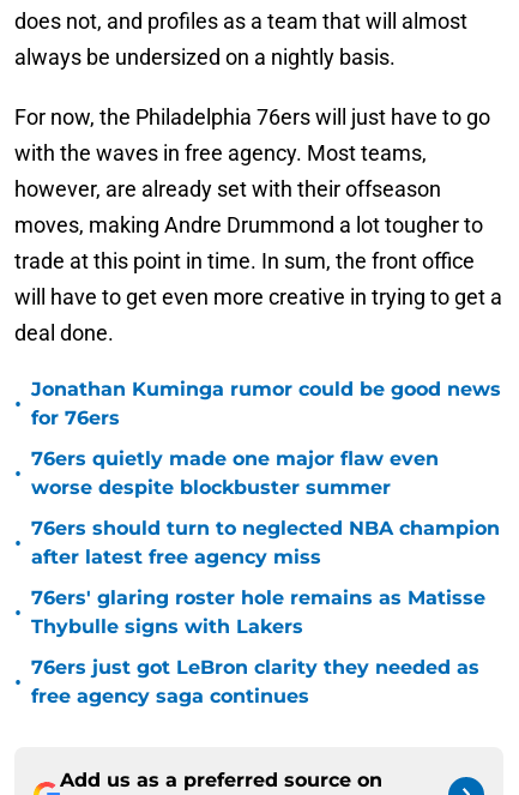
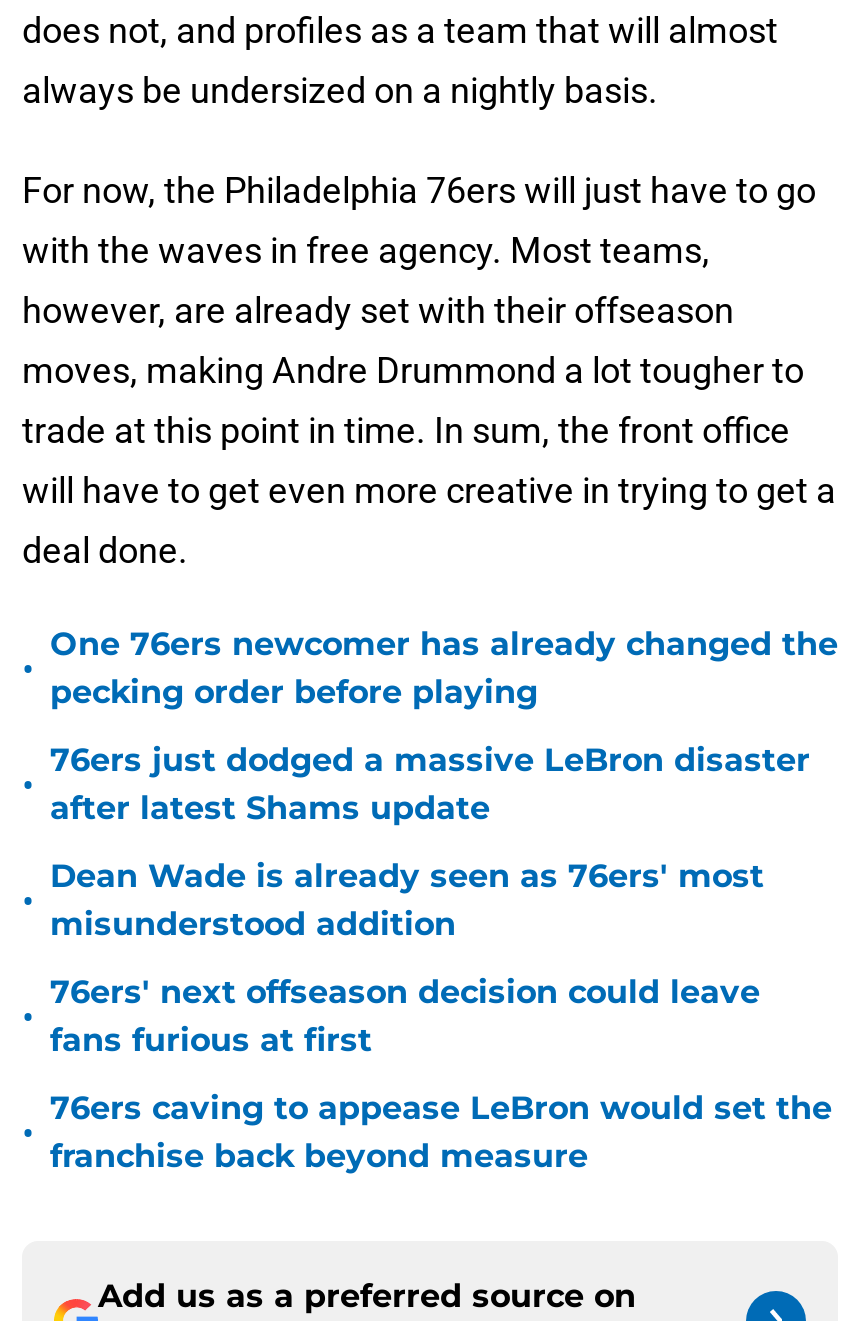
[31,378,501,429] Jonathan Kuminga rumor could be good news | for 76ers -> [50,625,838,711] One 76ers newcomer has already changed the | pecking order before playing
[31,447,439,499] 76ers quietly made one major flaw even | worse despite blockbuster summer -> [50,741,810,827] 76ers just dodged a massive LeBron disaster | after latest Shams update
[31,517,500,568] 76ers should turn to neglected NBA champion | after latest free agency miss -> [50,857,764,943] Dean Wade is already seen as 76ers' most | misunderstood addition
[31,586,485,638] 76ers' glaring roster hole remains as Matisse | Thybulle signs with Lakers -> [50,973,760,1059] 76ers' next offseason decision could leave | fans furious at first
[31,656,479,707] 76ers just got LeBron clarity they needed as | free agency saga continues -> [50,1089,832,1175] 76ers caving to appease LeBron would set the | franchise back beyond measure

